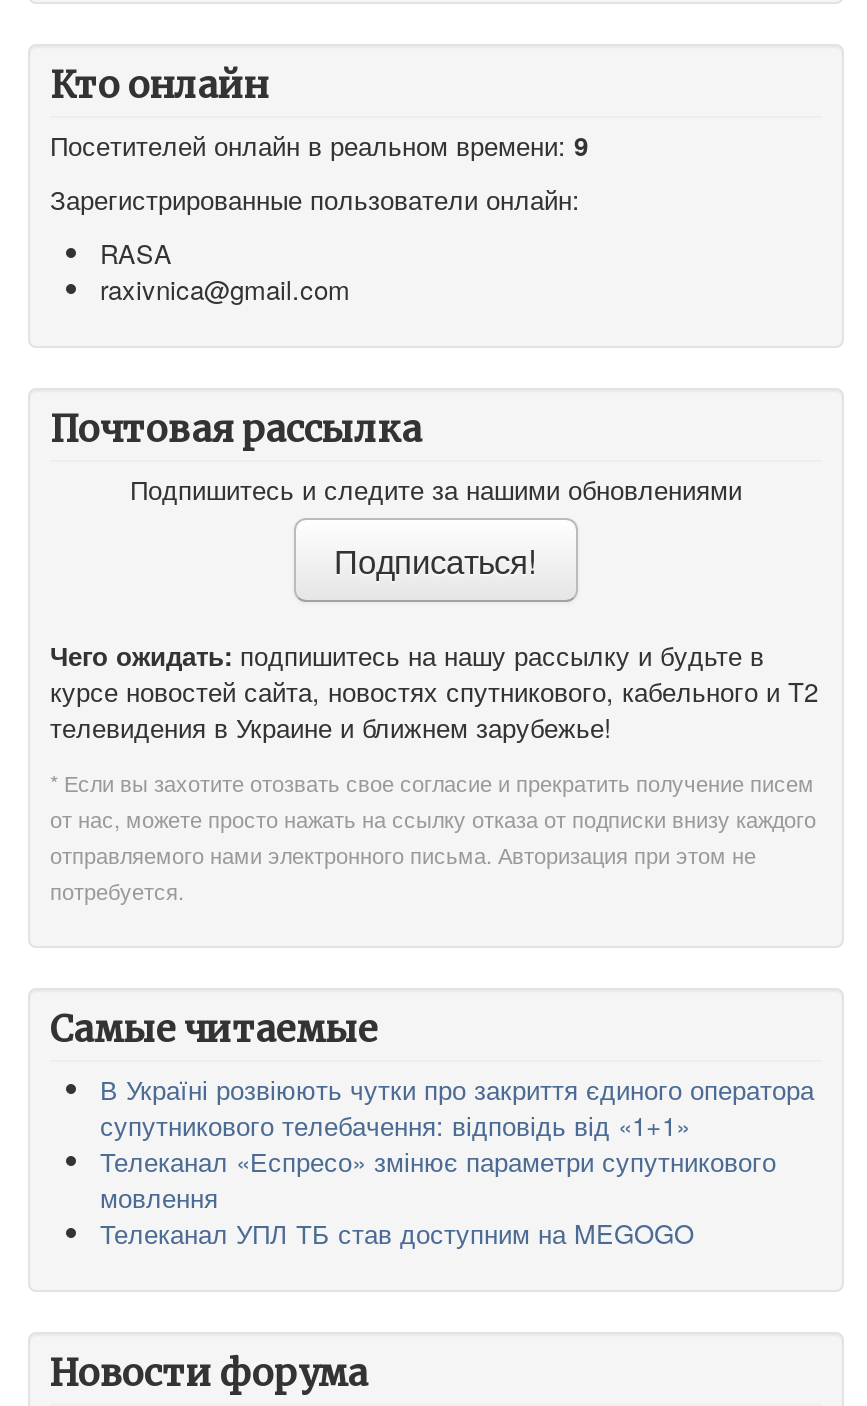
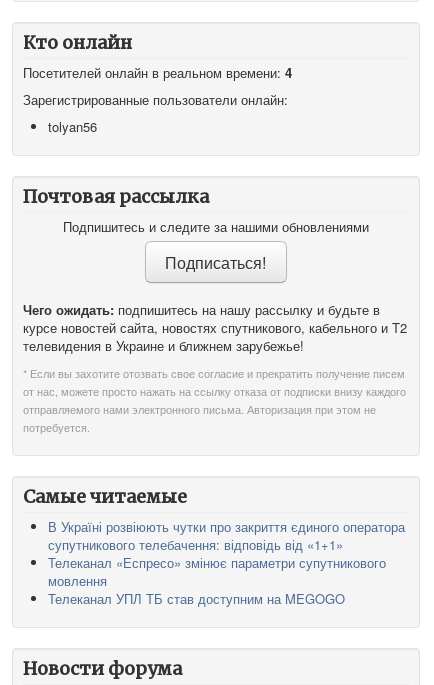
[50,126,588,164] Посетителей онлайн в реальном времени: 9 -> [23,63,292,82] Посетителей онлайн в реальном времени: 4
[100,234,350,308] RASA | raxivnica@gmail.com -> [48,117,97,136] tolyan56

